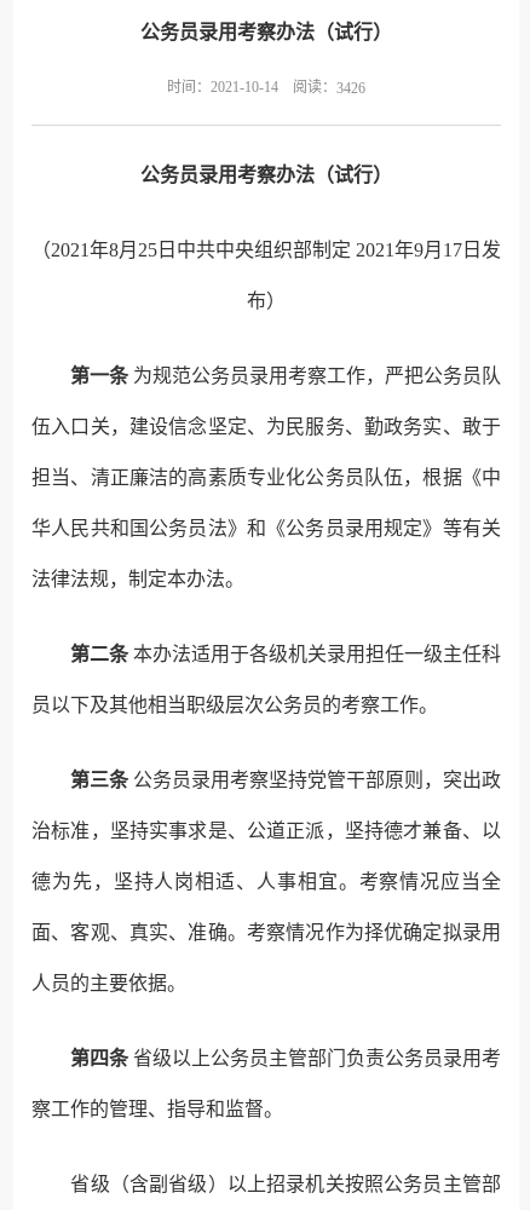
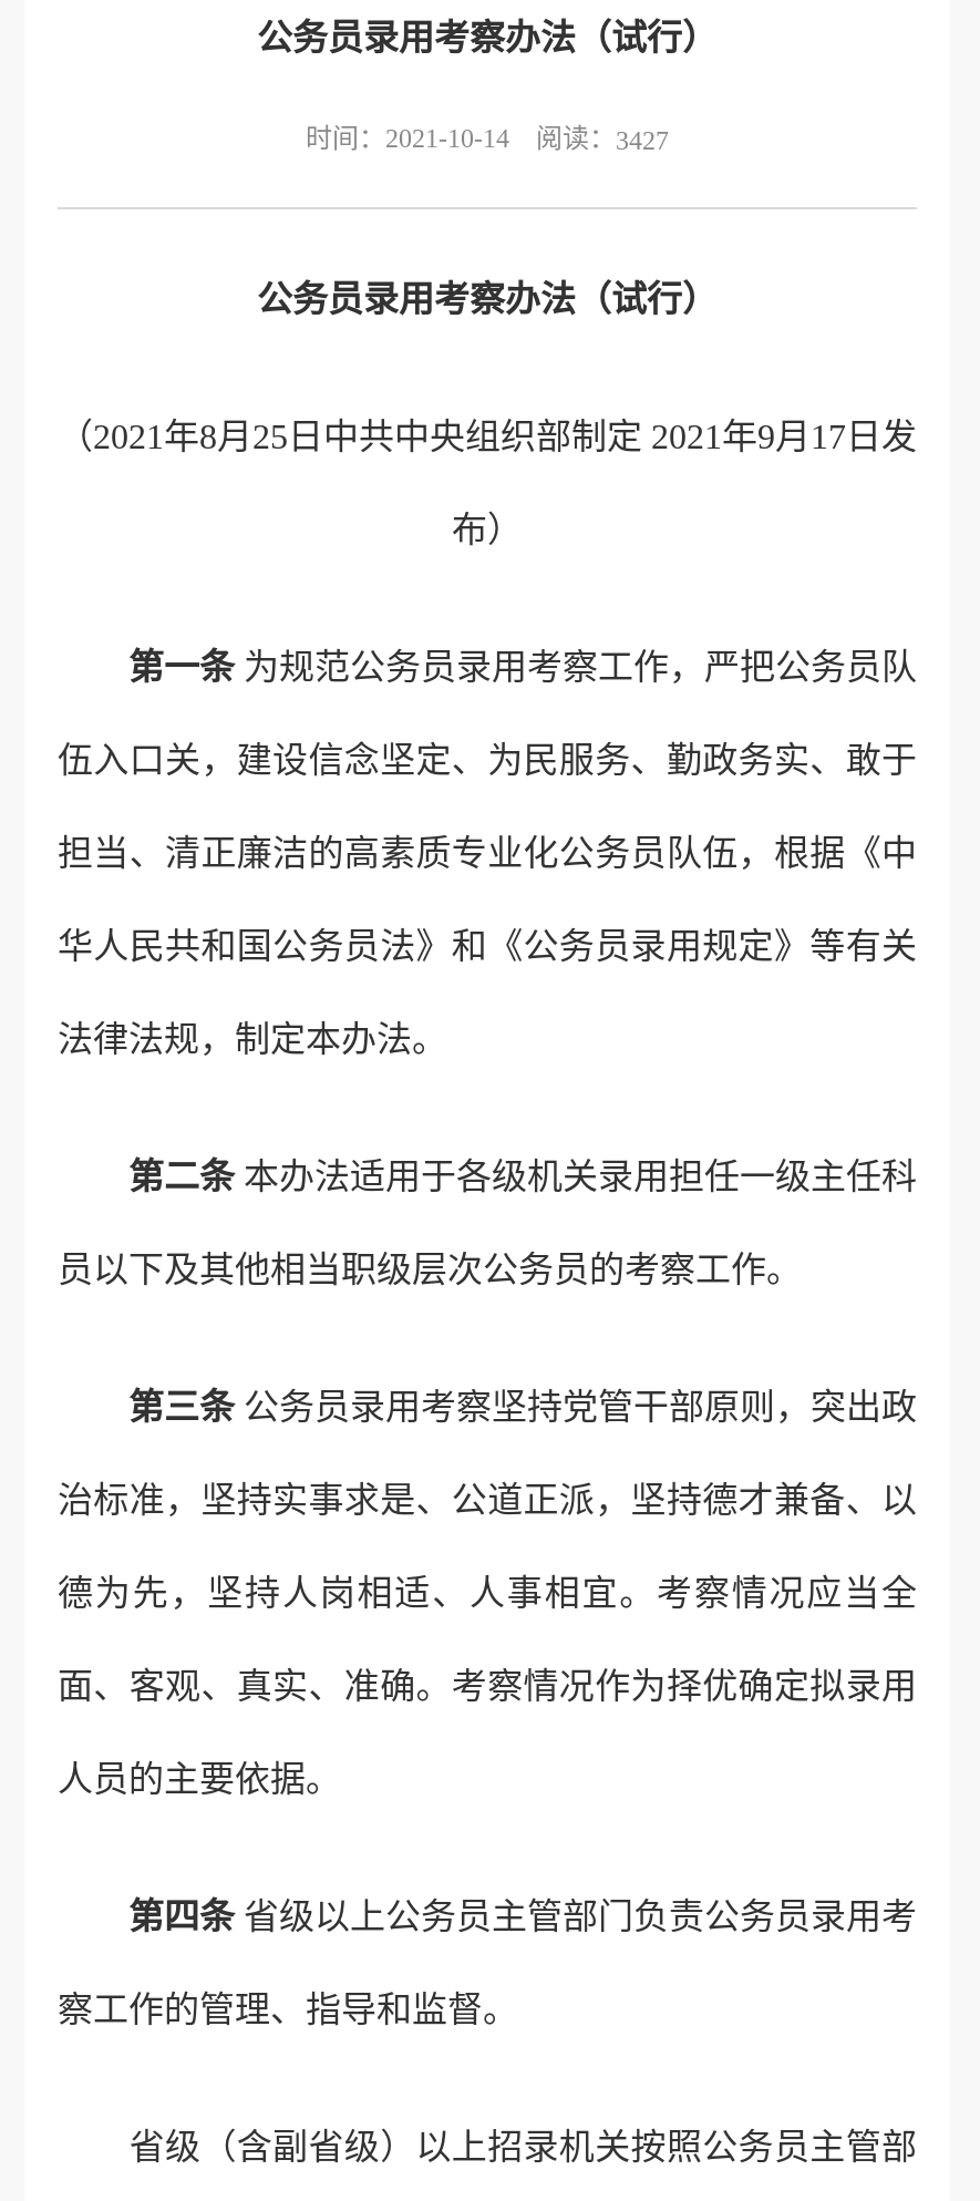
[167,78,365,97] 时间：2021-10-14 阅读：3426 -> [306,123,669,156] 时间：2021-10-14 阅读：3427

